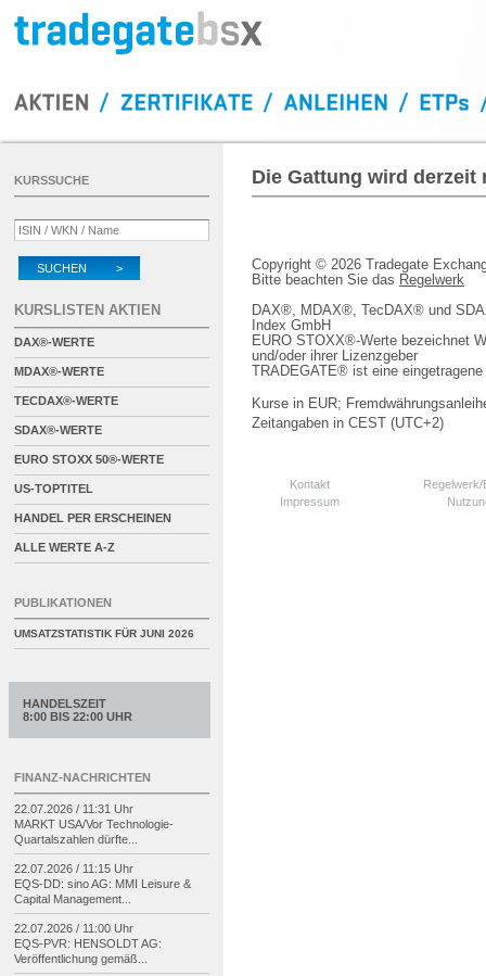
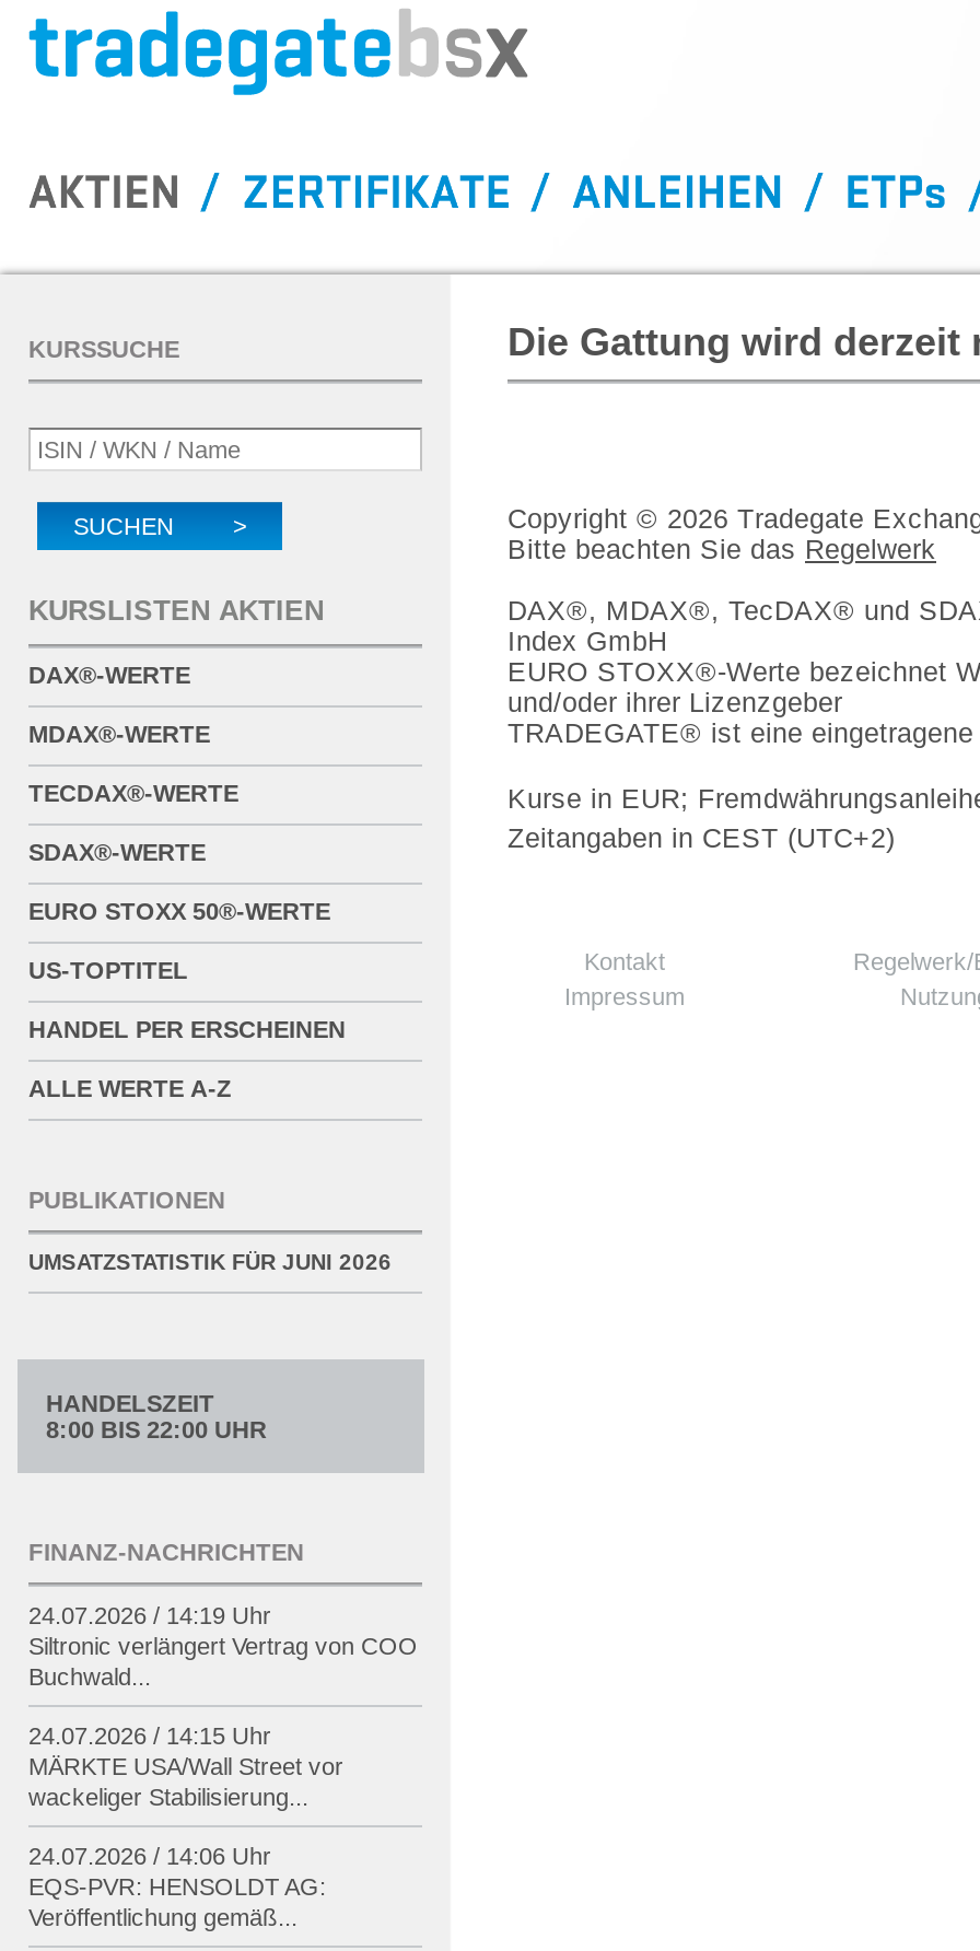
[14,802,174,846] 22.07.2026 / 11:31 Uhr | MARKT USA/Vor Technologie- | Quartalszahlen dürfte... -> [28,1602,418,1690] 24.07.2026 / 14:19 Uhr | Siltronic verlängert Vertrag von COO | Buchwald...
[14,862,191,905] 22.07.2026 / 11:15 Uhr | EQS-DD: sino AG: MMI Leisure & | Capital Management... -> [28,1722,343,1810] 24.07.2026 / 14:15 Uhr | MÄRKTE USA/Wall Street vor | wackeliger Stabilisierung...
[14,922,133,935] 22.07.2026 / 11:00 Uhr -> [28,1843,271,1869] 24.07.2026 / 14:06 Uhr

